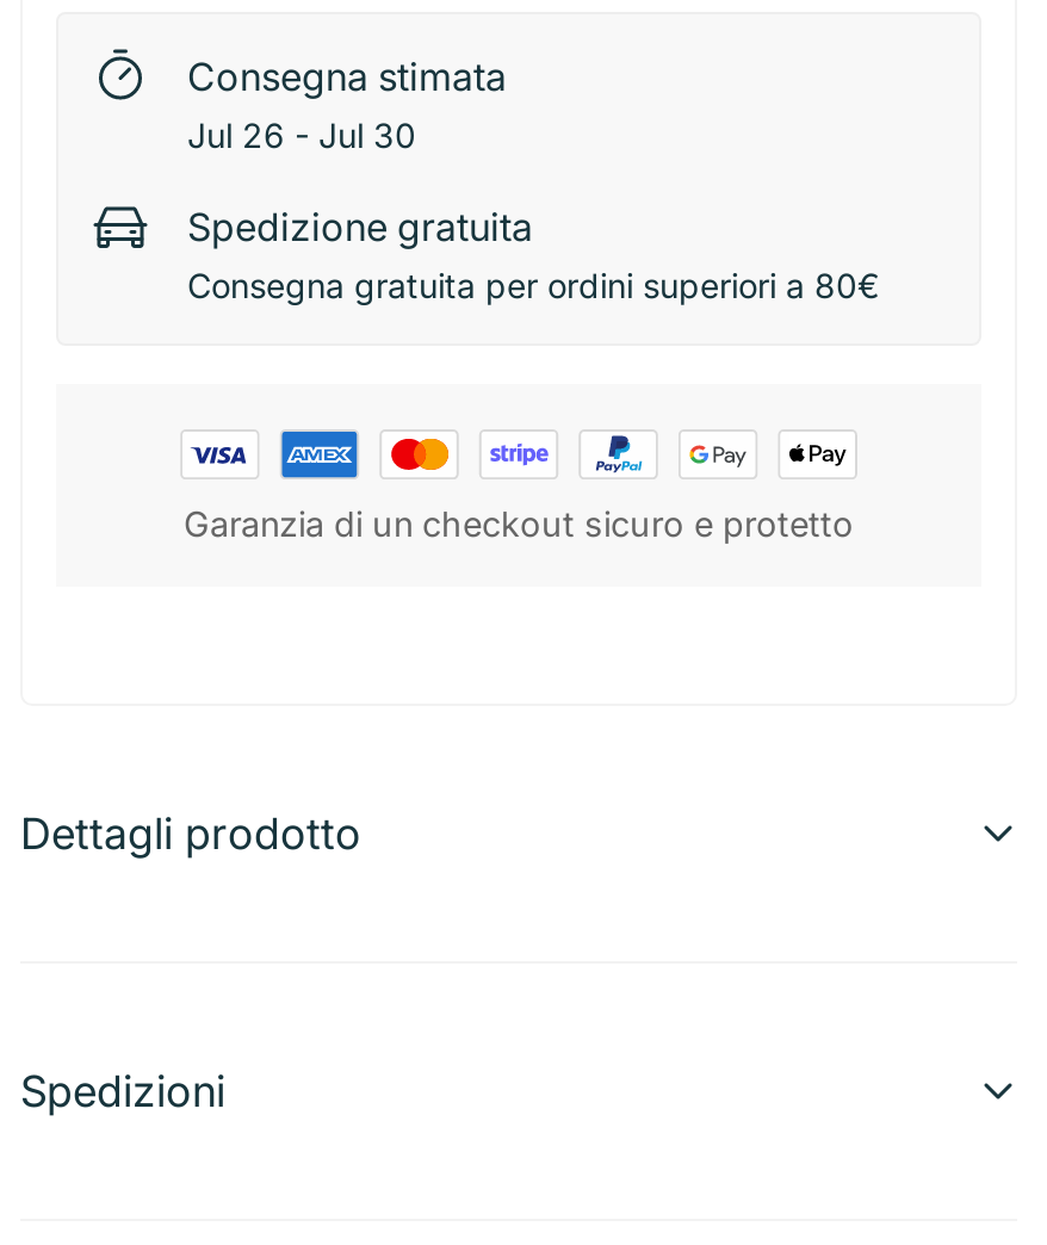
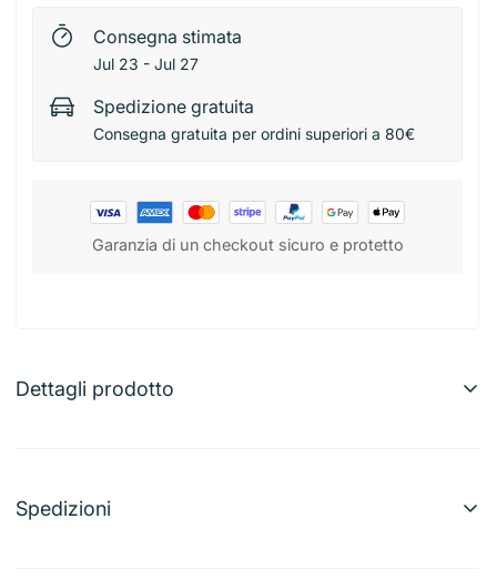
[187,114,416,154] Jul 26 - Jul 30 -> [93,54,199,73] Jul 23 - Jul 27

